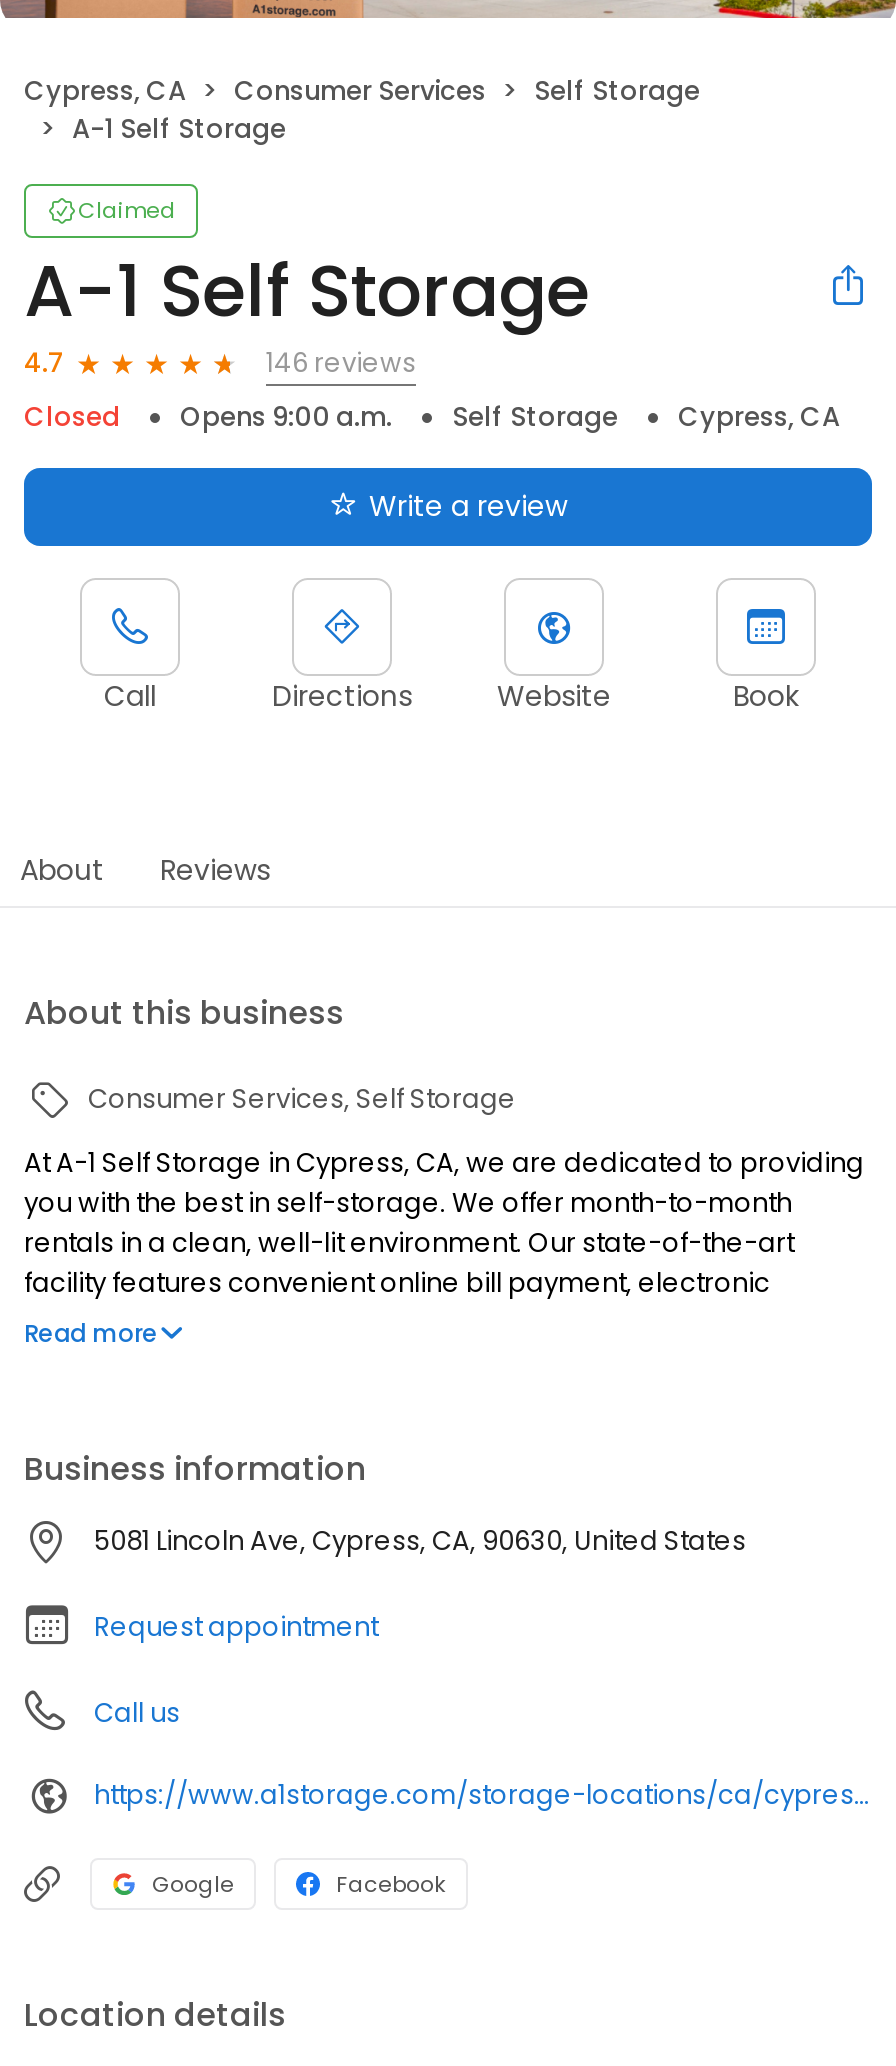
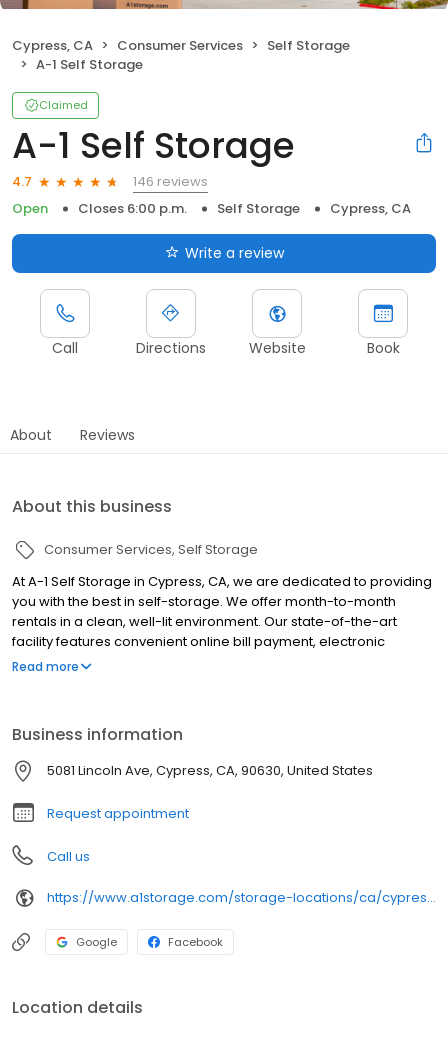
[24,398,392,436] Closed | Opens 9:00 a.m. -> [12,199,187,218] Open | Closes 6:00 p.m.

